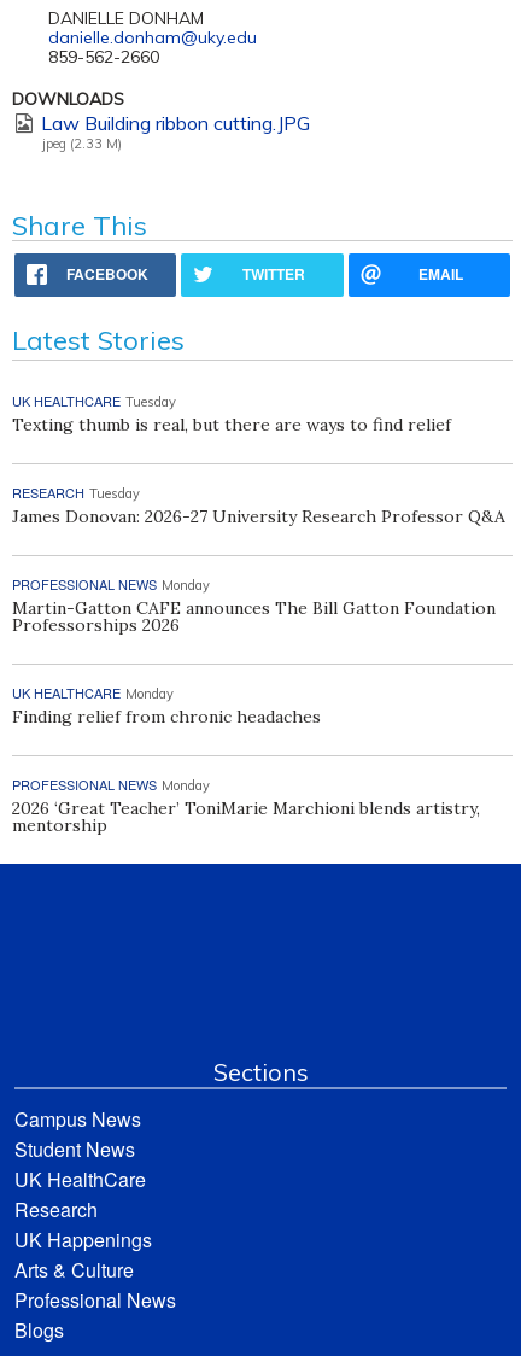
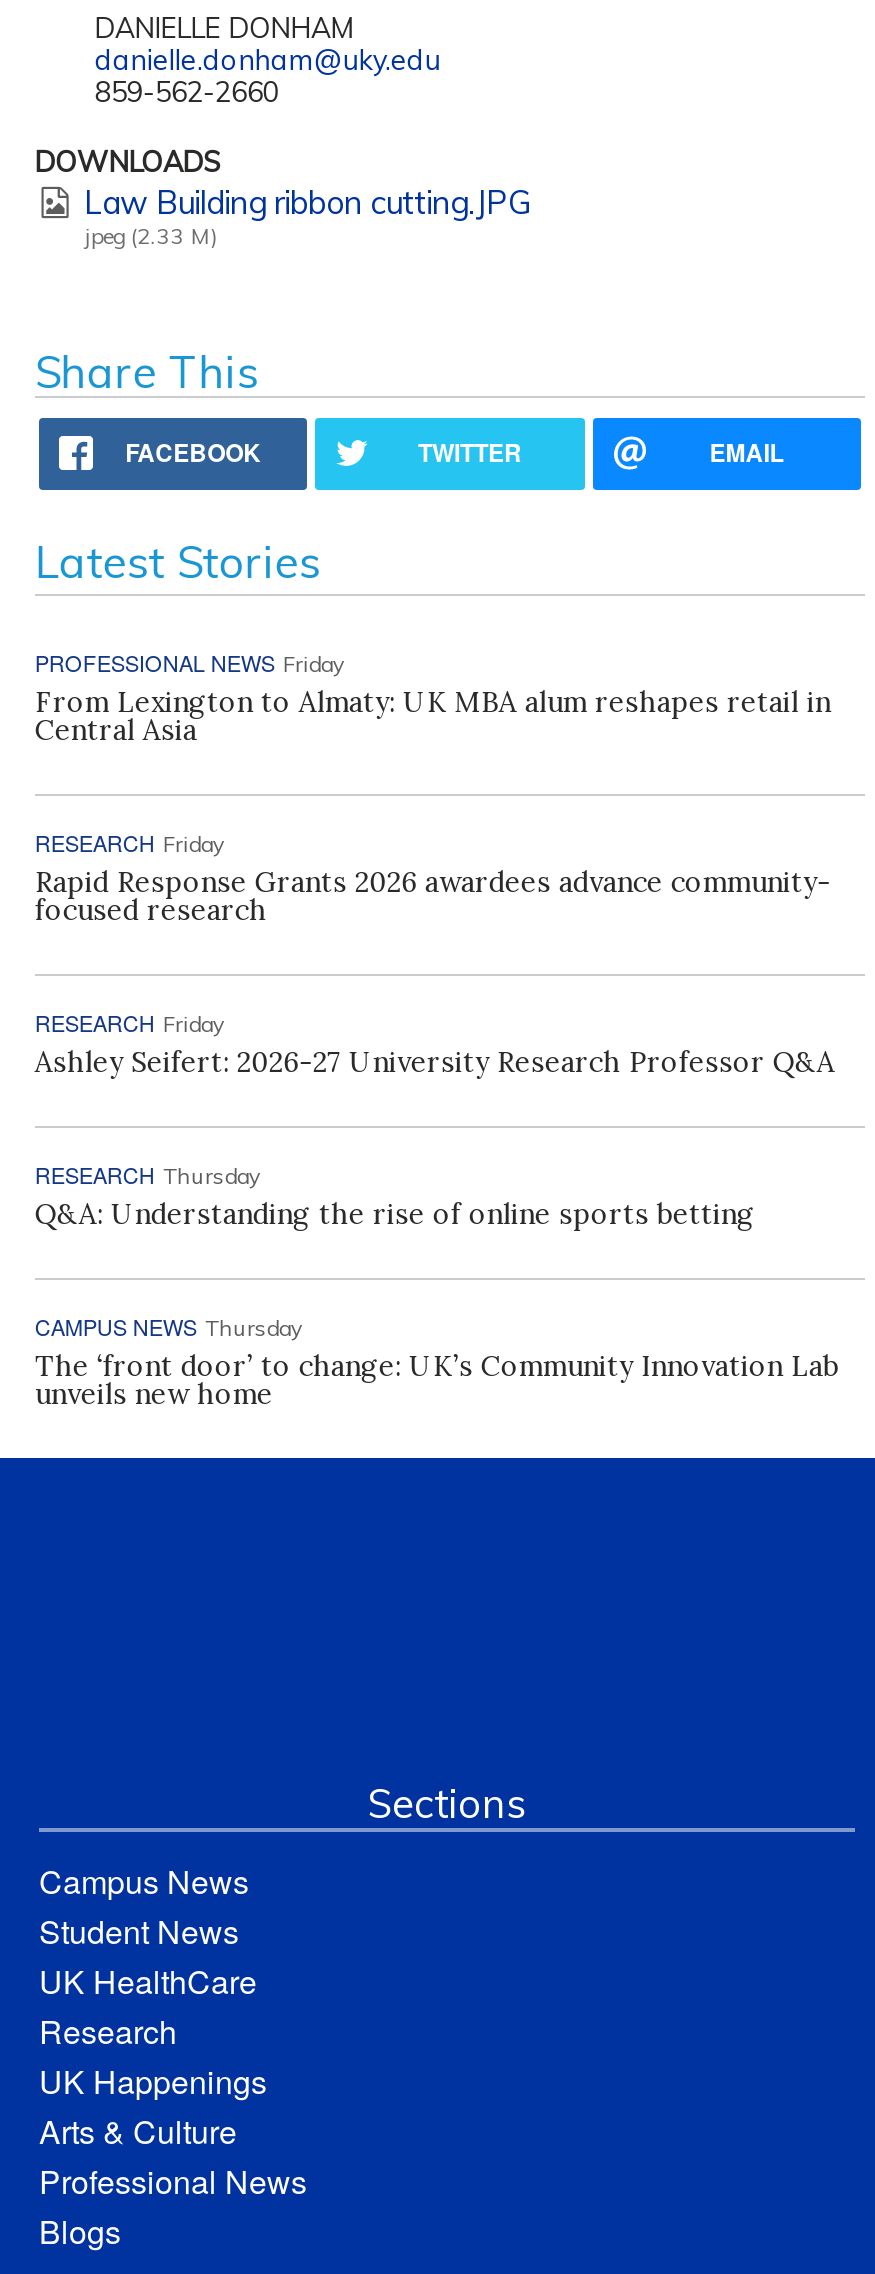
[12,391,451,435] UK HEALTHCARE Tuesday | Texting thumb is real, but there are ways to find relief -> [35,646,831,748] PROFESSIONAL NEWS Friday | From Lexington to Almaty: UK MBA alum reshapes retail in | Central Asia
[12,482,505,527] RESEARCH Tuesday | James Donovan: 2026-27 University Research Professor Q&A -> [35,826,831,928] RESEARCH Friday | Rapid Response Grants 2026 awardees advance community- | focused research
[12,574,496,636] PROFESSIONAL NEWS Monday | Martin-Gatton CAFE announces The Bill Gatton Foundation | Professorships 2026 -> [35,1006,835,1080] RESEARCH Friday | Ashley Seifert: 2026-27 University Research Professor Q&A
[12,683,321,727] UK HEALTHCARE Monday | Finding relief from chronic headaches -> [35,1158,755,1232] RESEARCH Thursday | Q&A: Understanding the rise of online sports betting
[12,774,480,836] PROFESSIONAL NEWS Monday | 2026 ‘Great Teacher’ ToniMarie Marchioni blends artistry, | mentorship -> [35,1310,839,1412] CAMPUS NEWS Thursday | The ‘front door’ to change: UK’s Community Innovation Lab | unveils new home

